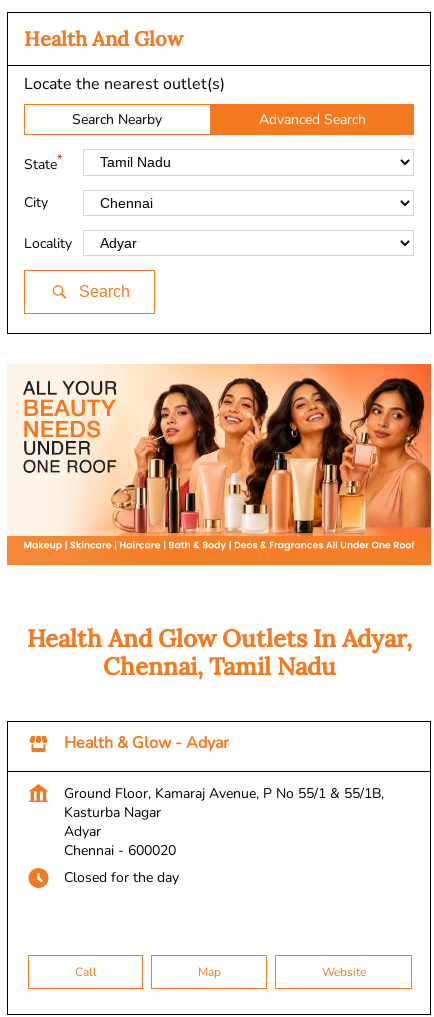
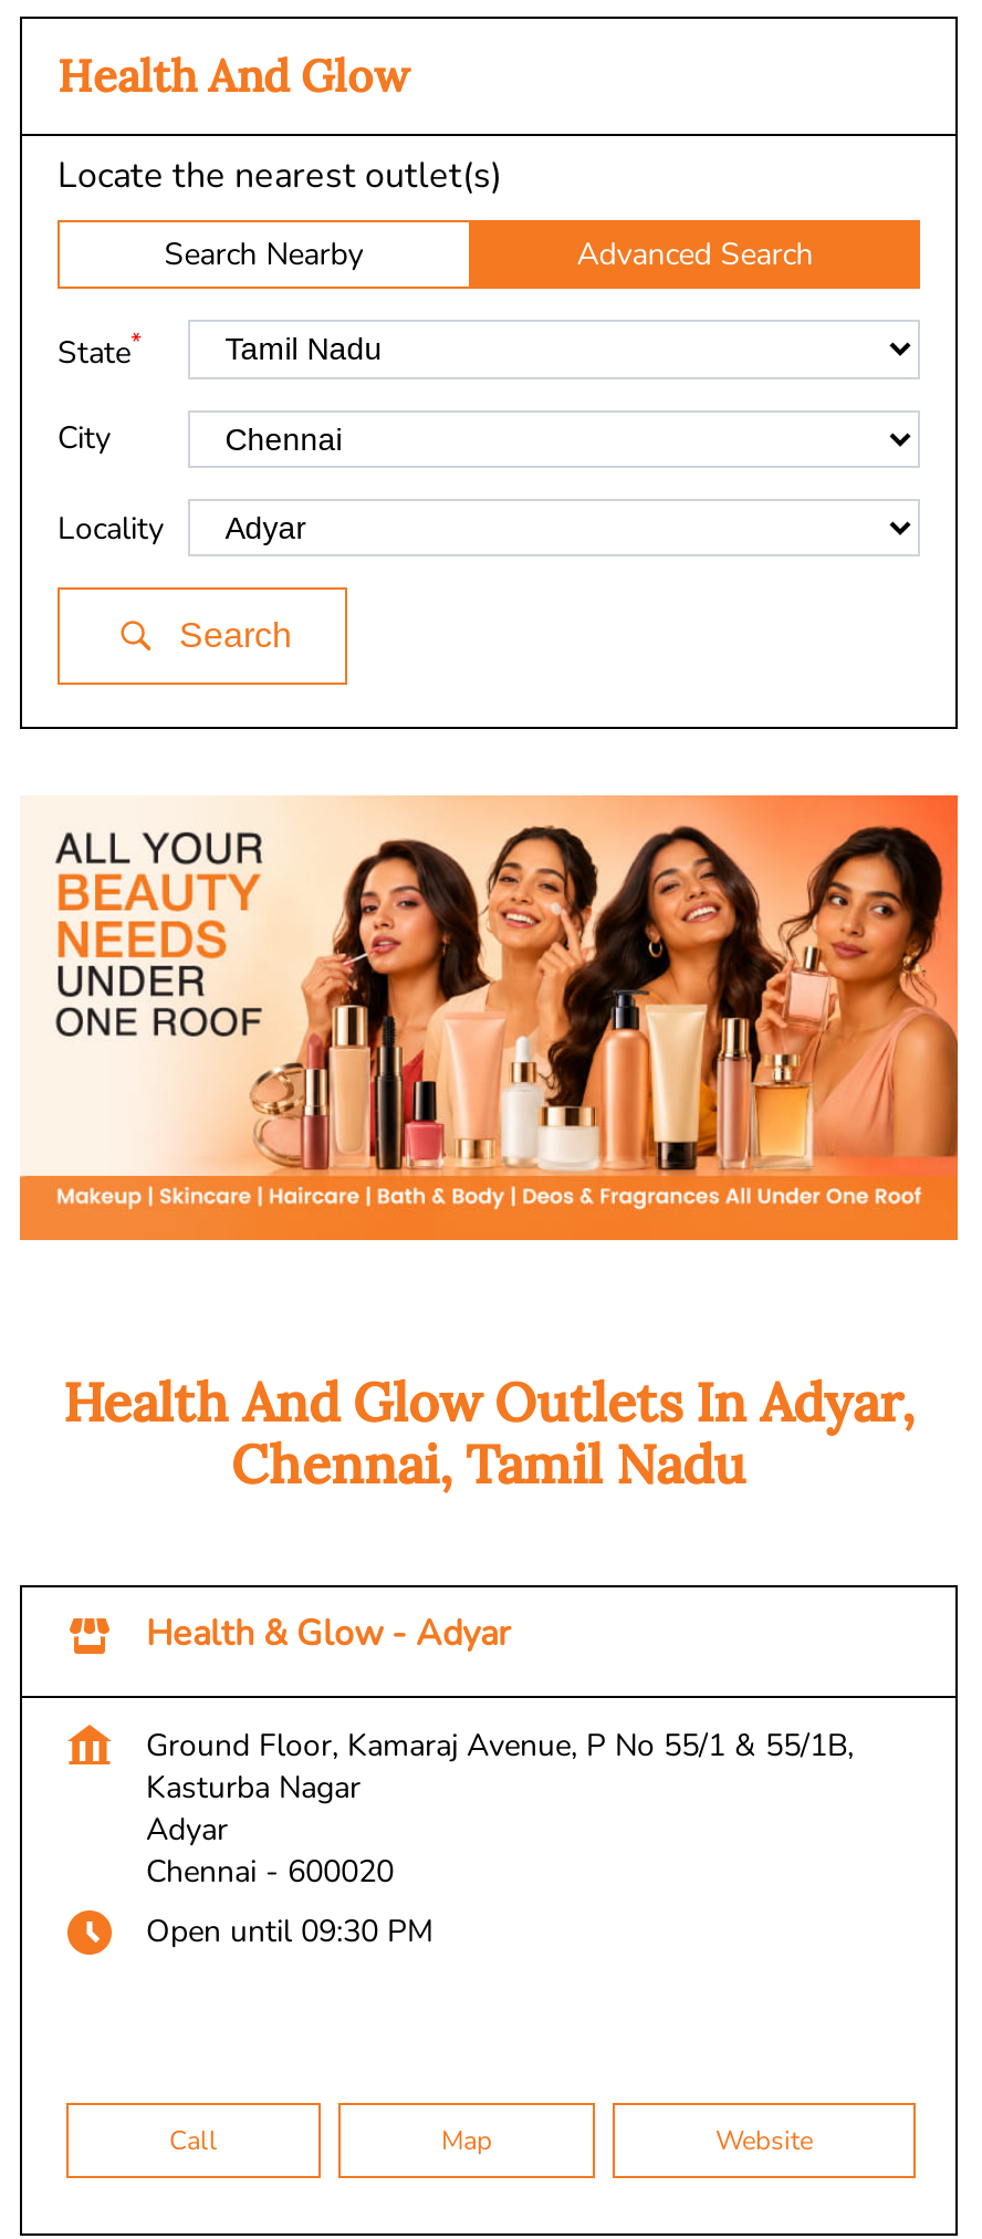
[64,868,179,887] Closed for the day -> [146,1911,433,1953] Open until 09:30 PM

